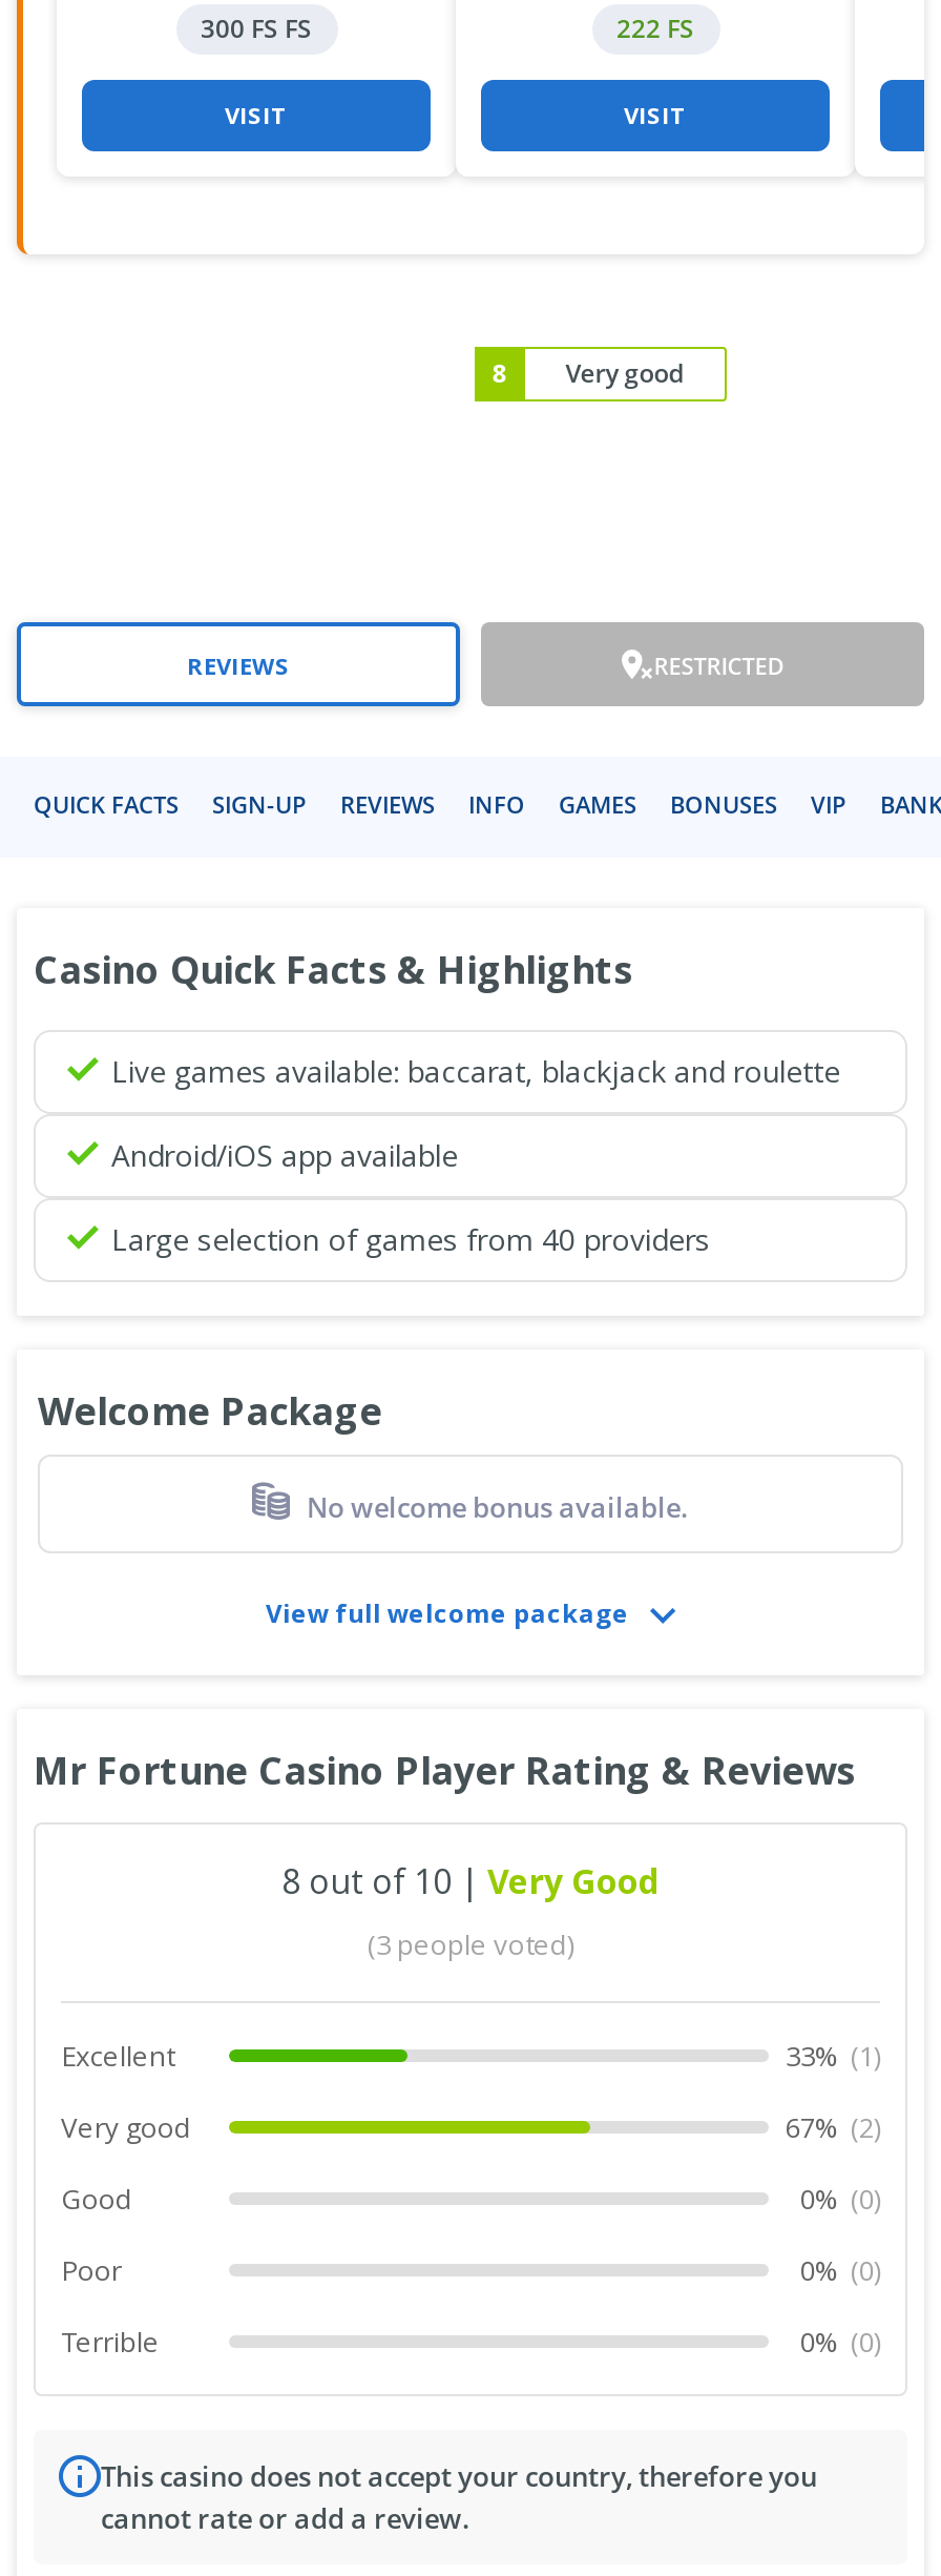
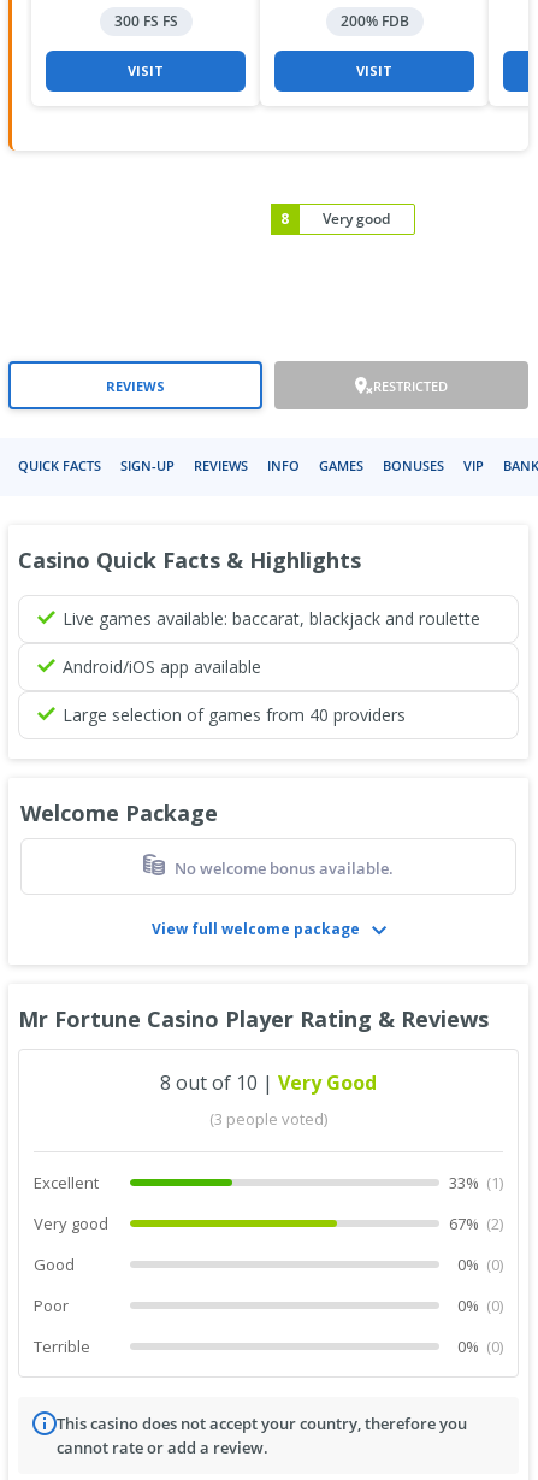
[616,11,694,46] 222 FS -> [340,11,409,31] 200% FDB

